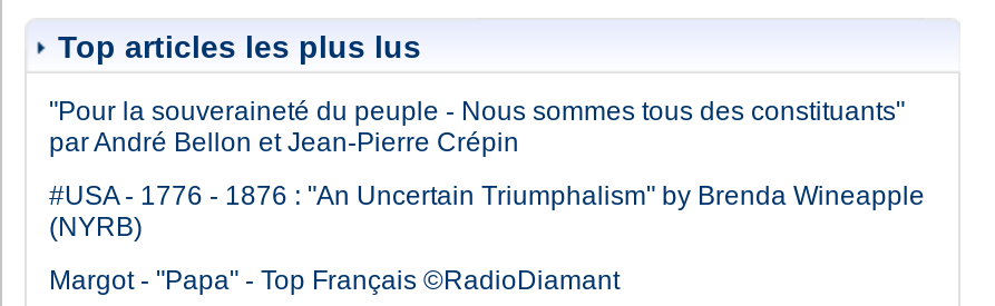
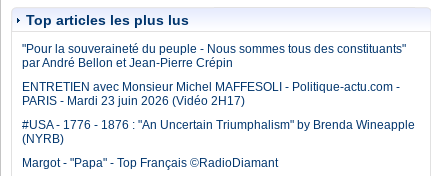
none -> [22,80,400,108] ENTRETIEN avec Monsieur Michel MAFFESOLI - Politique-actu.com - | PARIS - Mardi 23 juin 2026 (Vidéo 2H17)

